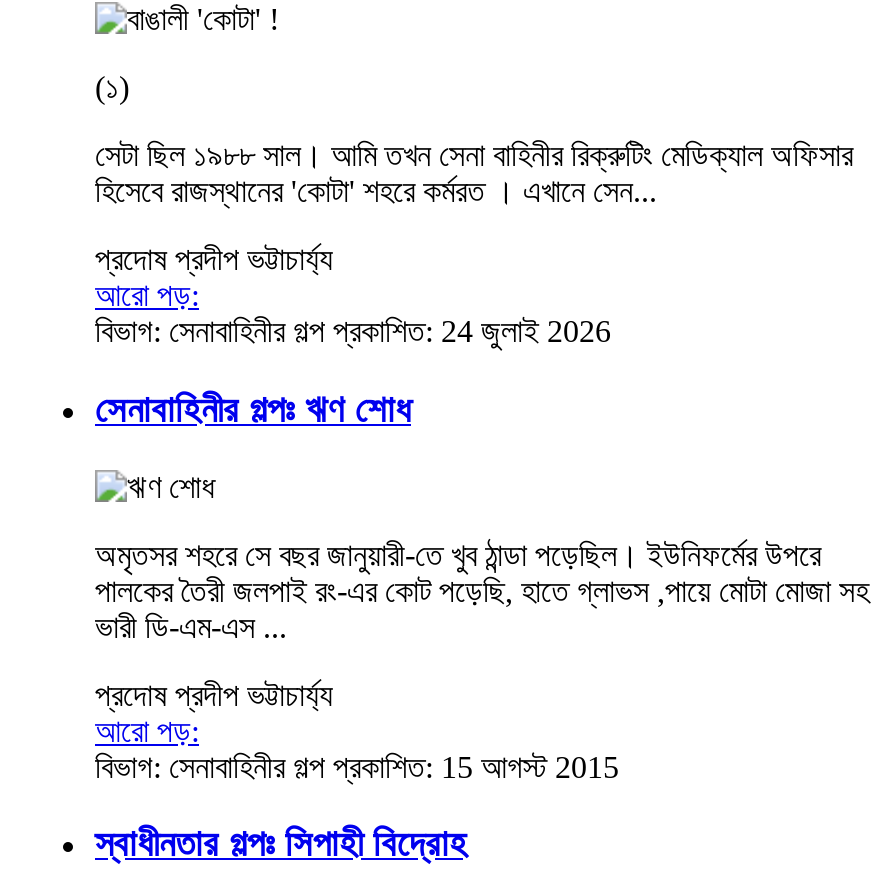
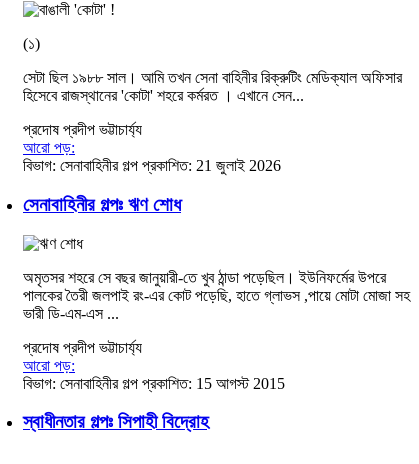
[95,314,611,348] বিভাগ: সেনাবাহিনীর গল্প প্রকাশিত: 24 জুলাই 2026 -> [23,157,281,174] বিভাগ: সেনাবাহিনীর গল্প প্রকাশিত: 21 জুলাই 2026

